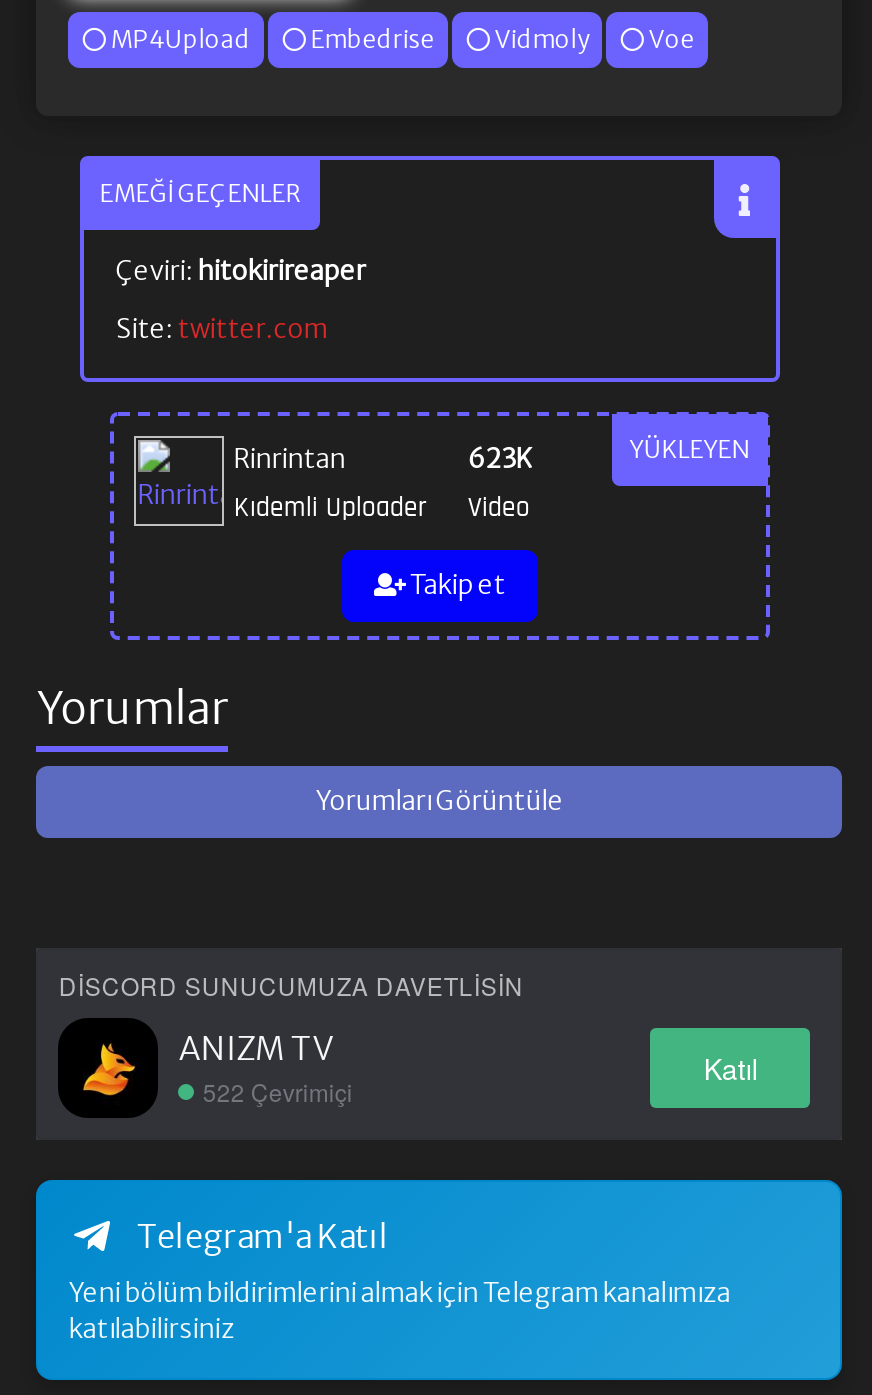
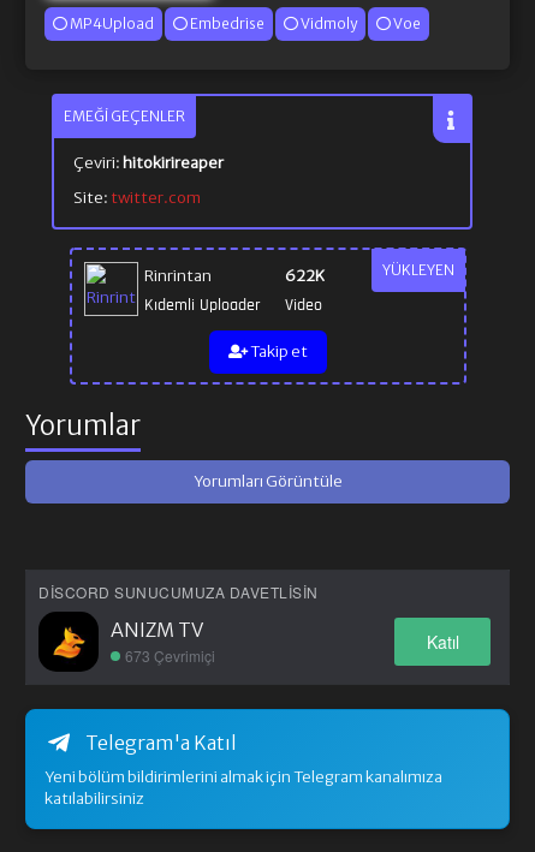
[468,441,532,475] 623K -> [285,265,324,286] 622K
[203,1073,353,1107] 522 Çevrimiçi -> [126,645,216,665] 673 Çevrimiçi

